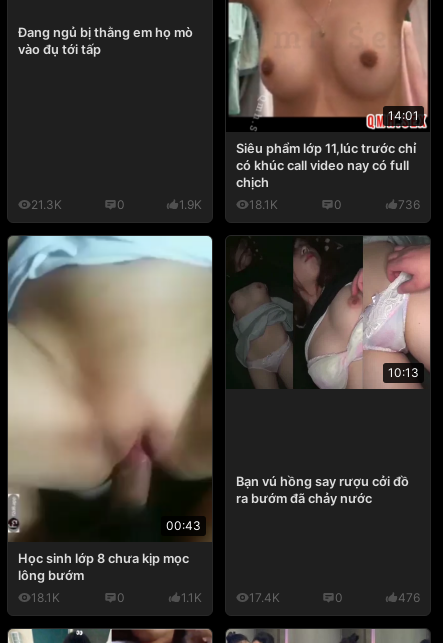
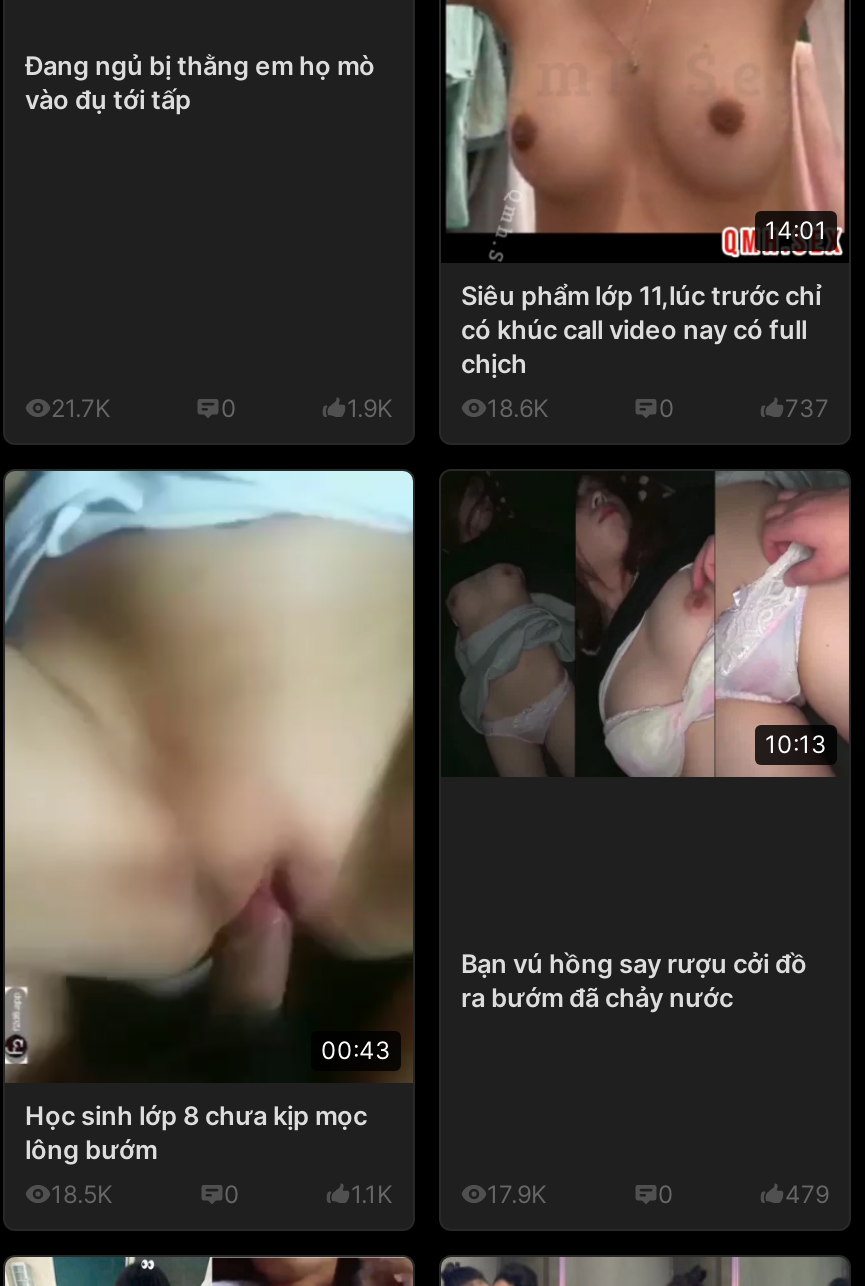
[31,197,62,212] 21.3K -> [51,394,111,424] 21.7K
[249,197,278,212] 18.1K -> [487,394,549,424] 18.6K
[398,197,420,212] 736 -> [785,394,829,424] 737
[31,590,60,605] 18.1K -> [51,1180,113,1210] 18.5K
[249,590,280,605] 17.4K -> [487,1180,547,1210] 17.9K
[398,590,420,605] 476 -> [785,1180,829,1210] 479

